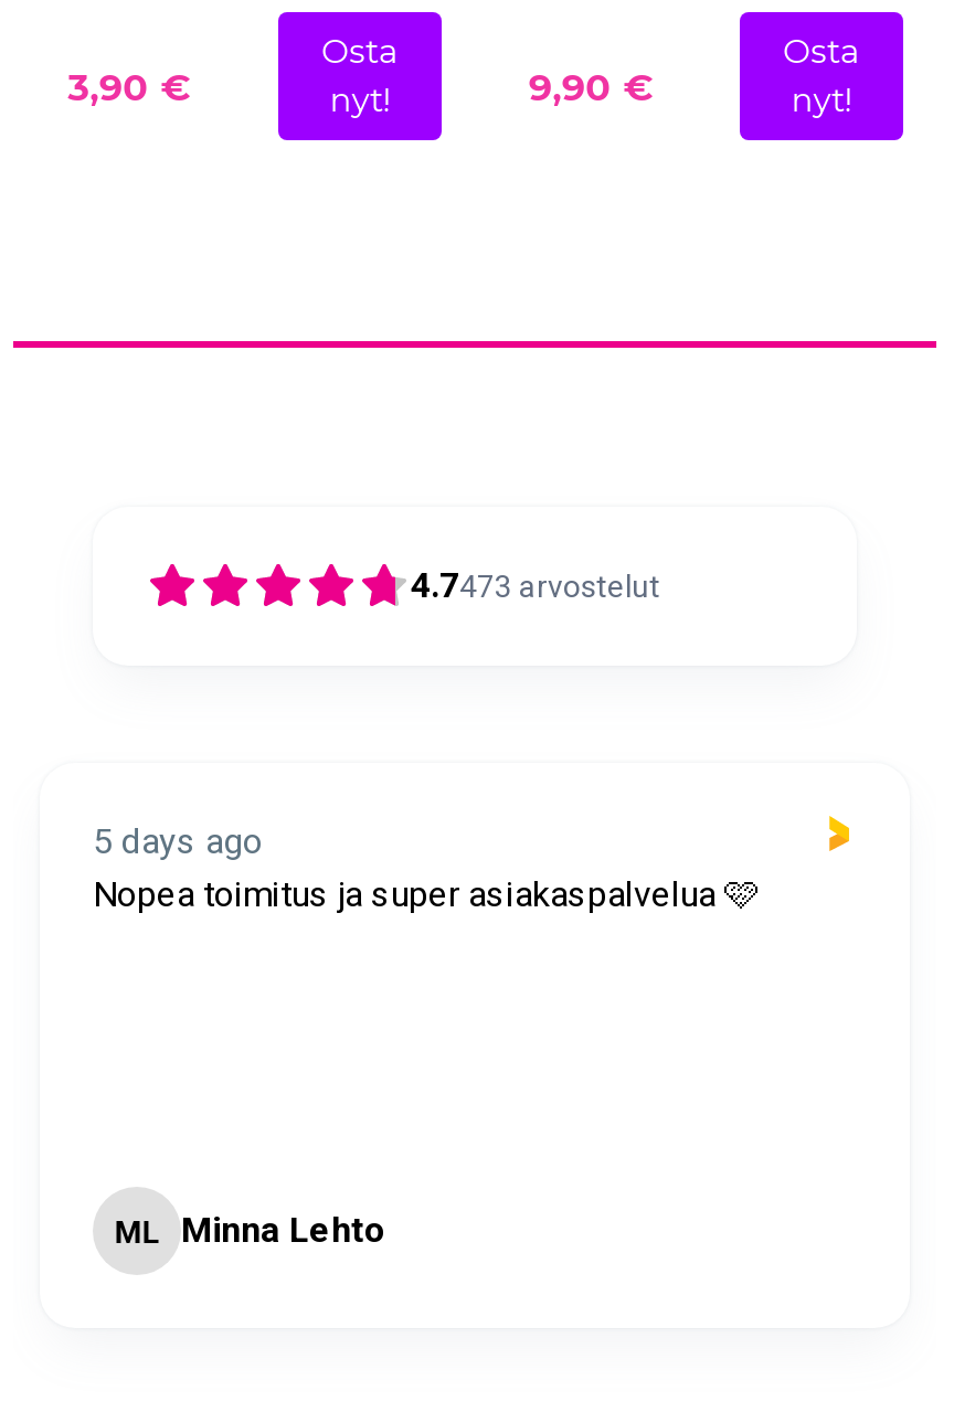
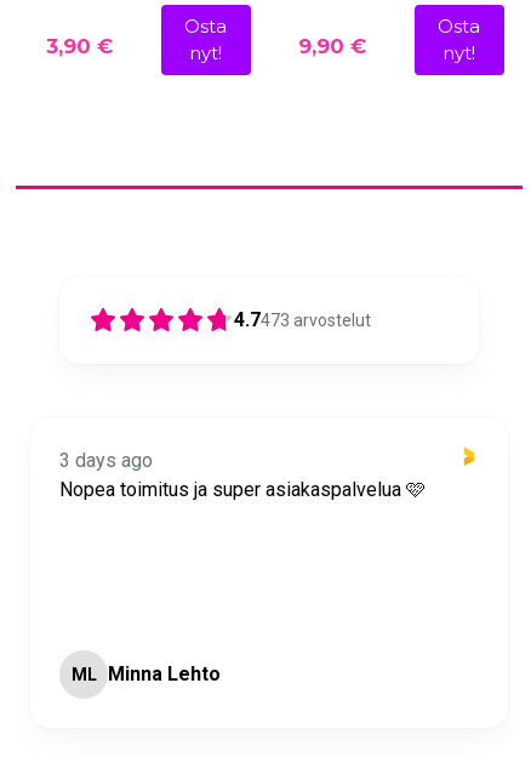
[93,820,263,862] 5 days ago -> [59,449,153,472] 3 days ago

